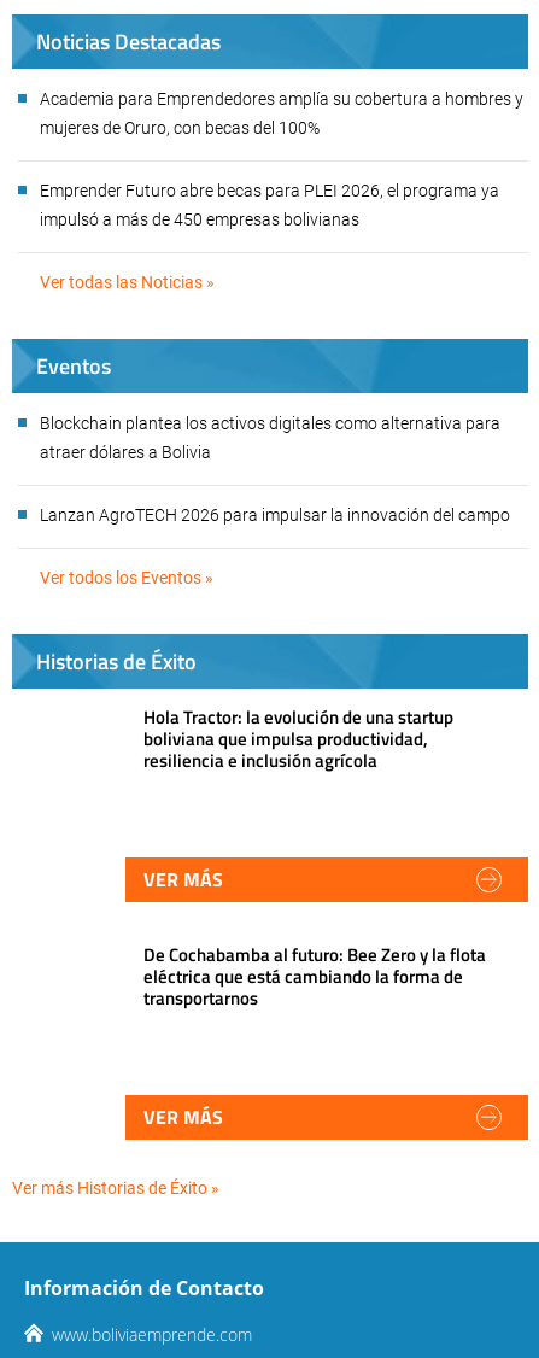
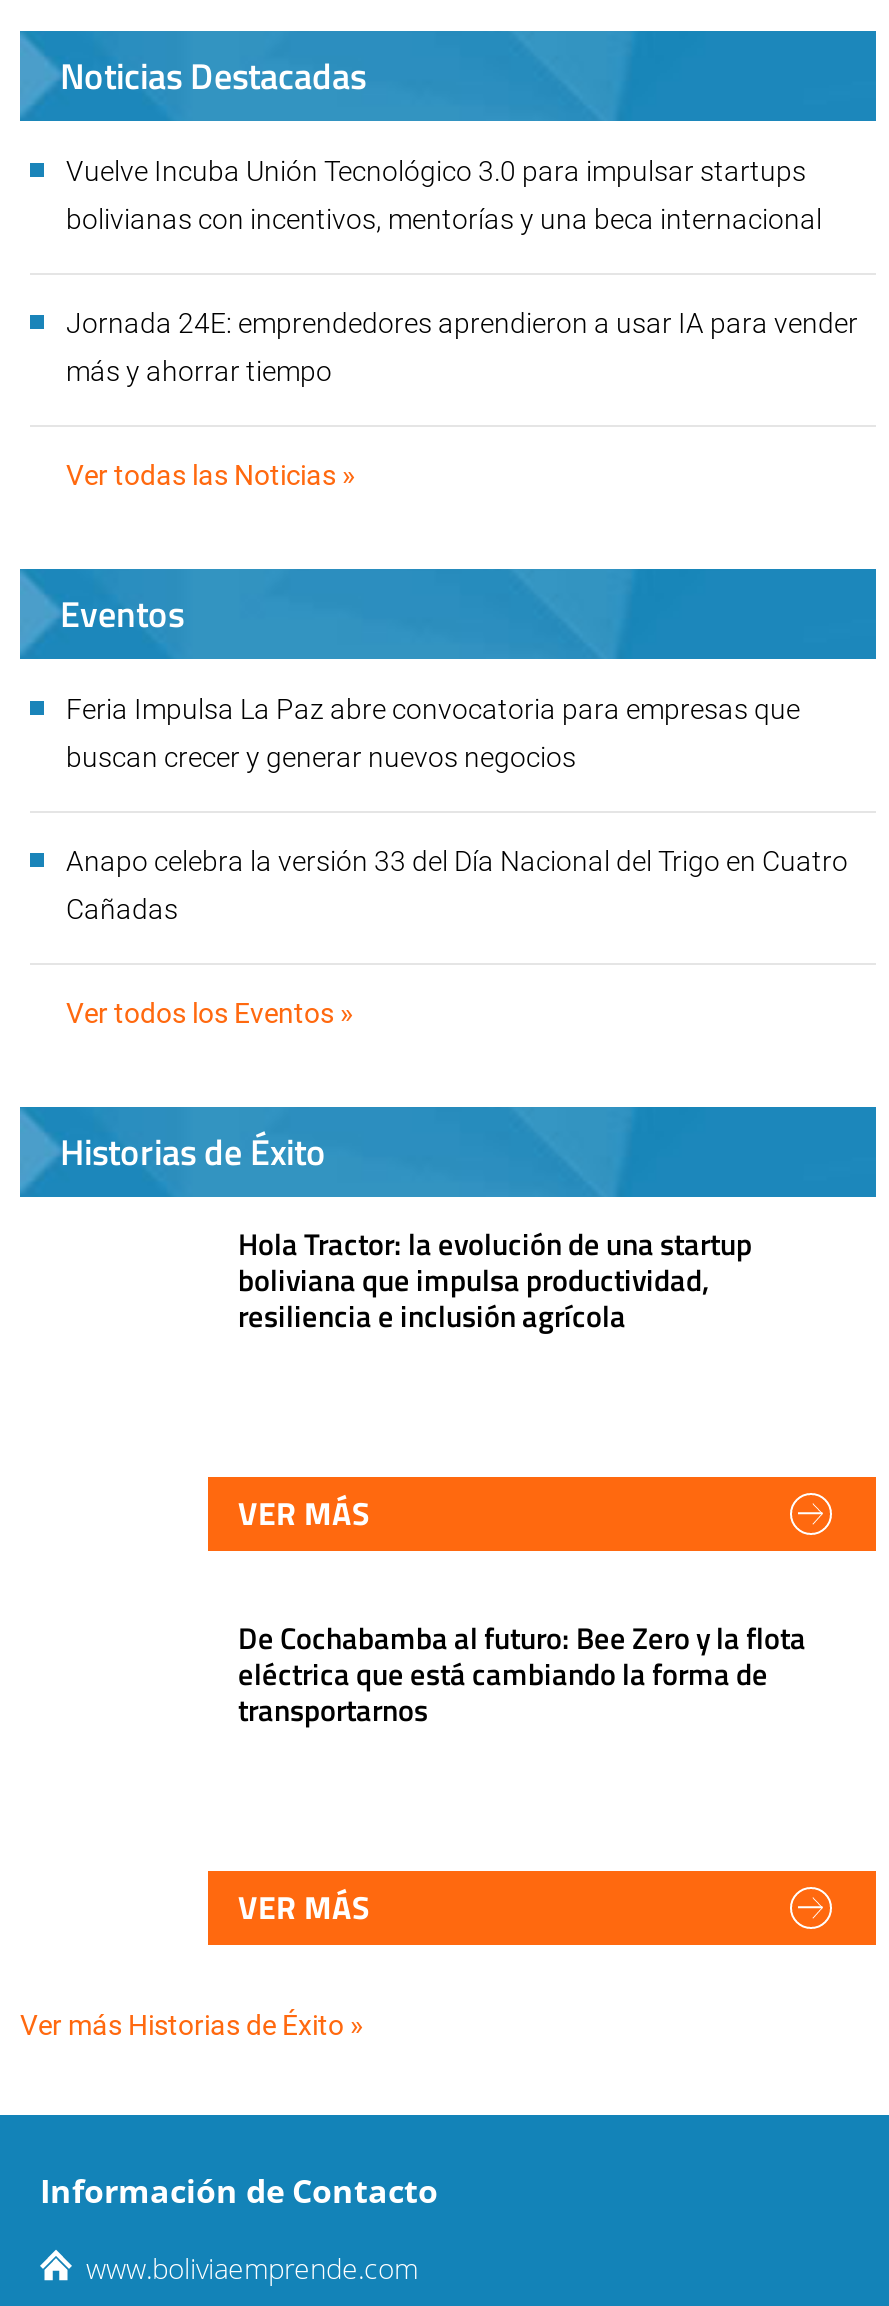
[40,90,523,109] Academia para Emprendedores amplía su cobertura a hombres y -> [66,156,806,188] Vuelve Incuba Unión Tecnológico 3.0 para impulsar startups
[40,119,320,138] mujeres de Oruro, con becas del 100% -> [66,204,828,236] bolivianas con incentivos, mentorías y una beca internacional
[40,181,499,201] Emprender Futuro abre becas para PLEI 2026, el programa ya -> [66,308,858,340] Jornada 24E: emprendedores aprendieron a usar IA para vender
[40,210,359,230] impulsó a más de 450 empresas bolivianas -> [66,356,332,388] más y ahorrar tiempo
[40,414,510,525] Blockchain plantea los activos digitales como alternativa para | atraer dólares a Bolivia | Lanzan AgroTECH 2026 para impulsar la innovación del campo -> [66,694,848,926] Feria Impulsa La Paz abre convocatoria para empresas que | buscan crecer y generar nuevos negocios | Anapo celebra la versión 33 del Día Nacional del Trigo en Cuatro | Cañadas

